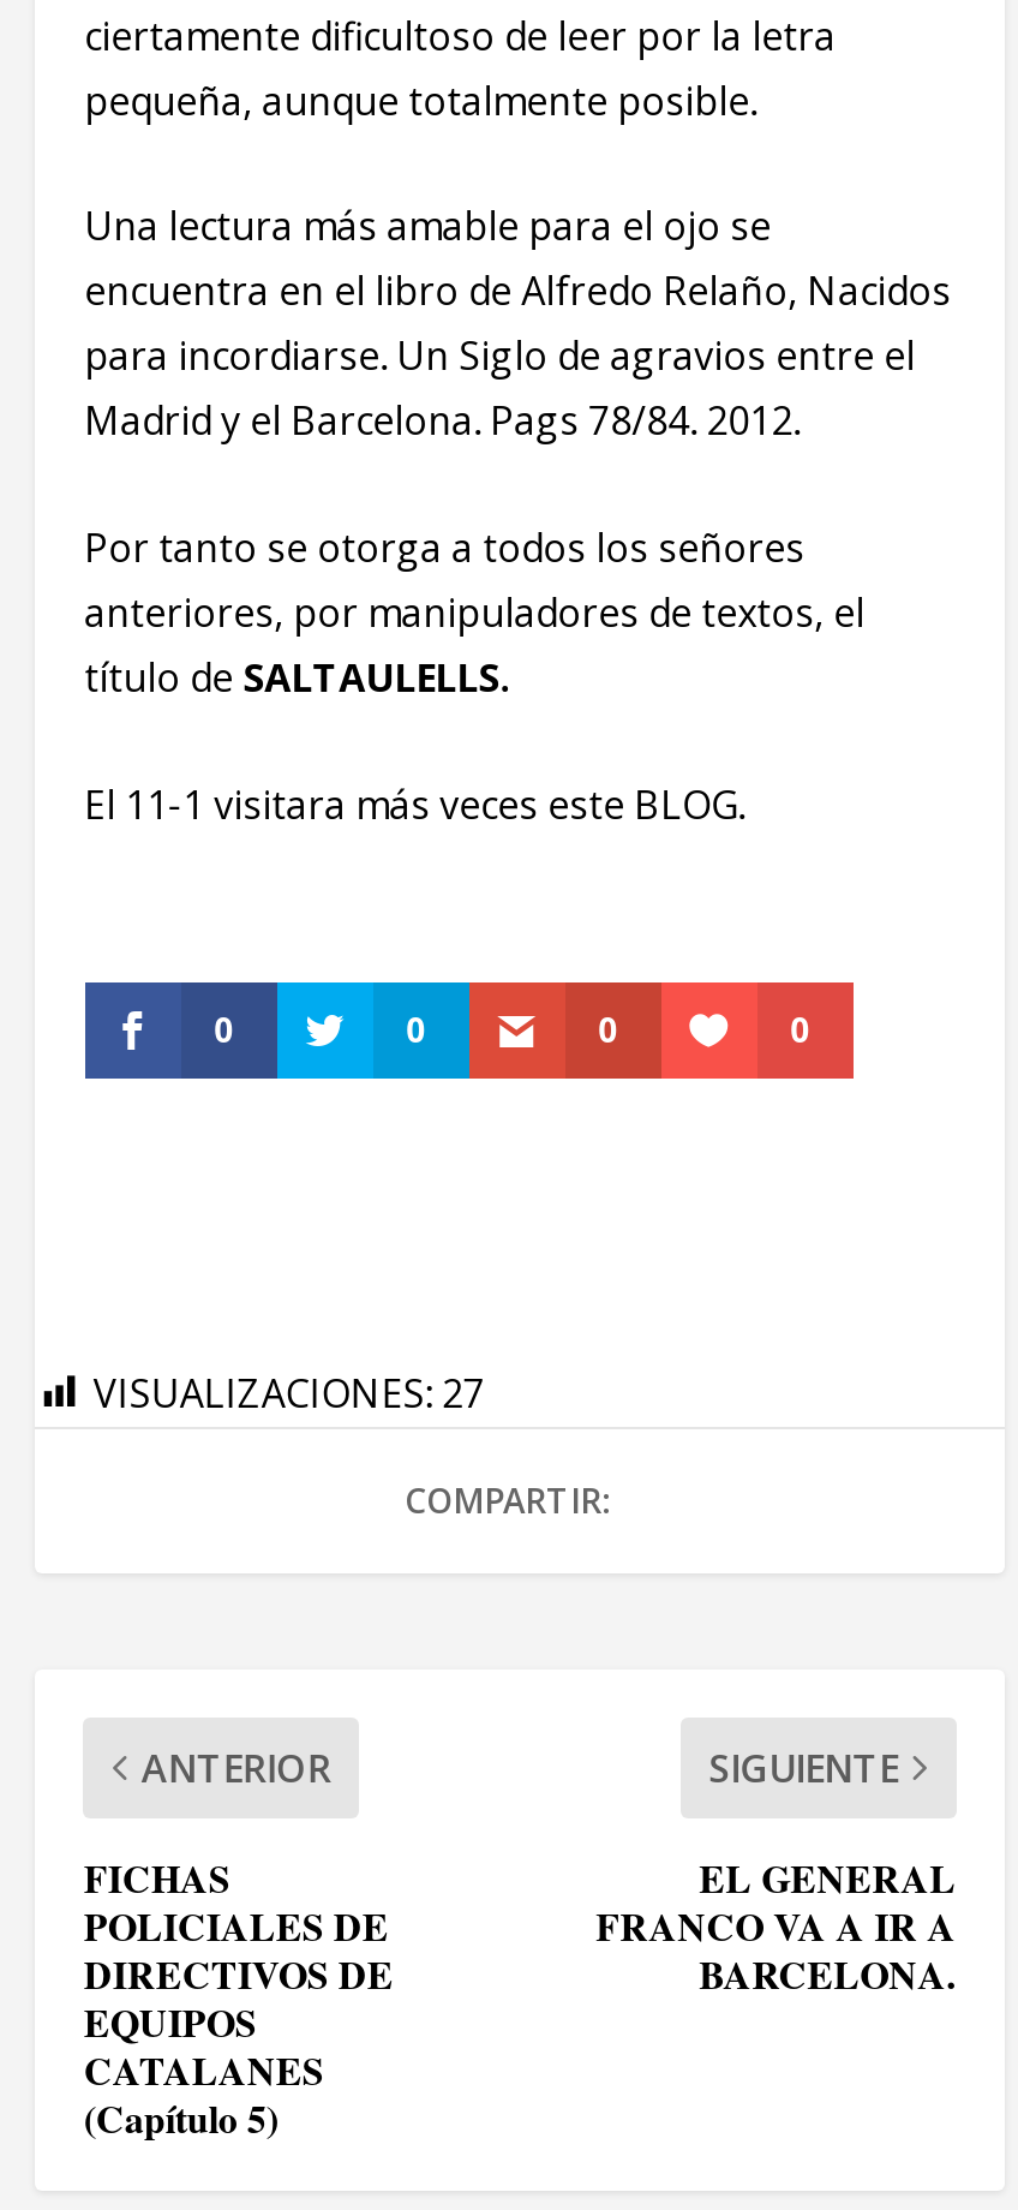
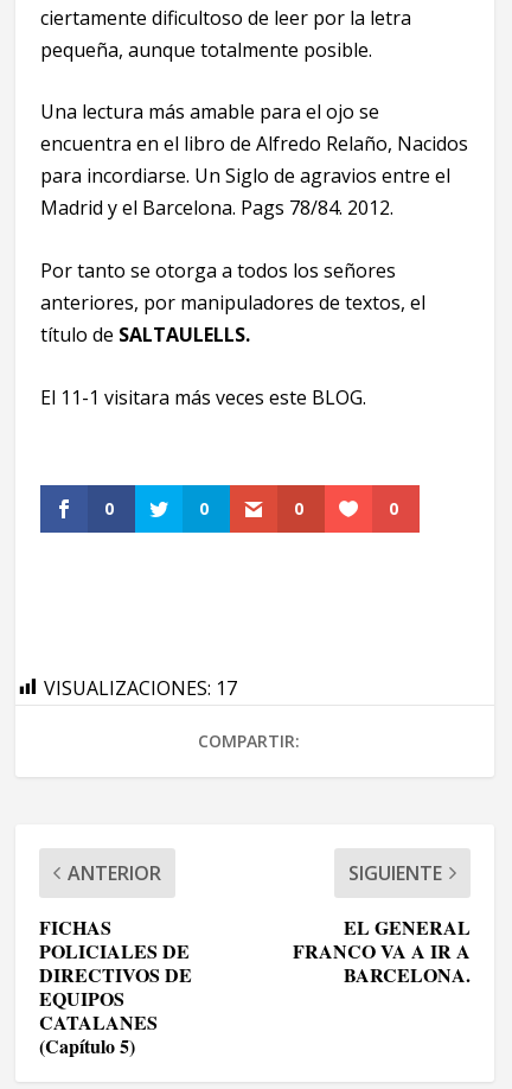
[93,1366,485,1418] VISUALIZACIONES: 27 -> [44,674,238,700] VISUALIZACIONES: 17

